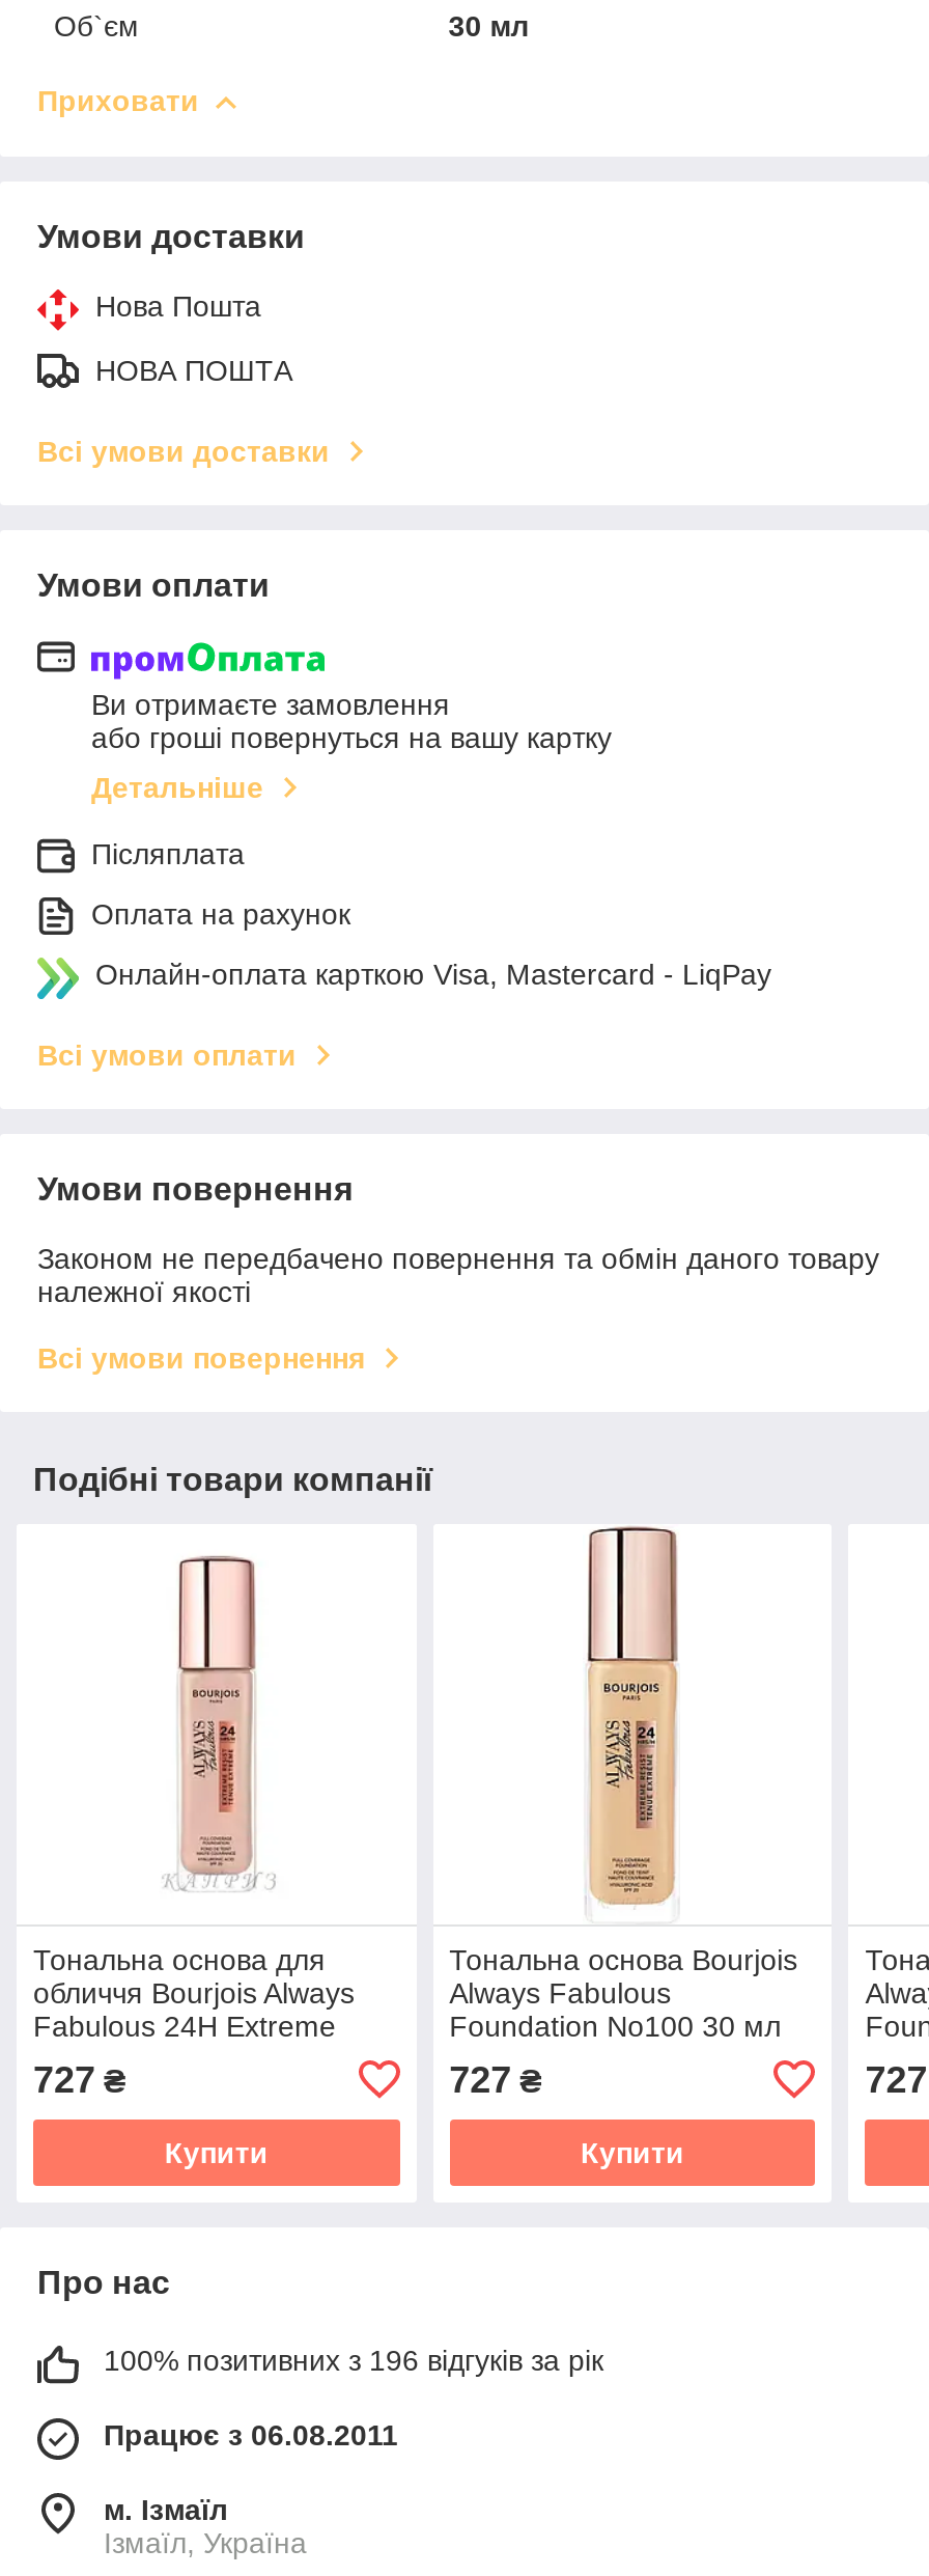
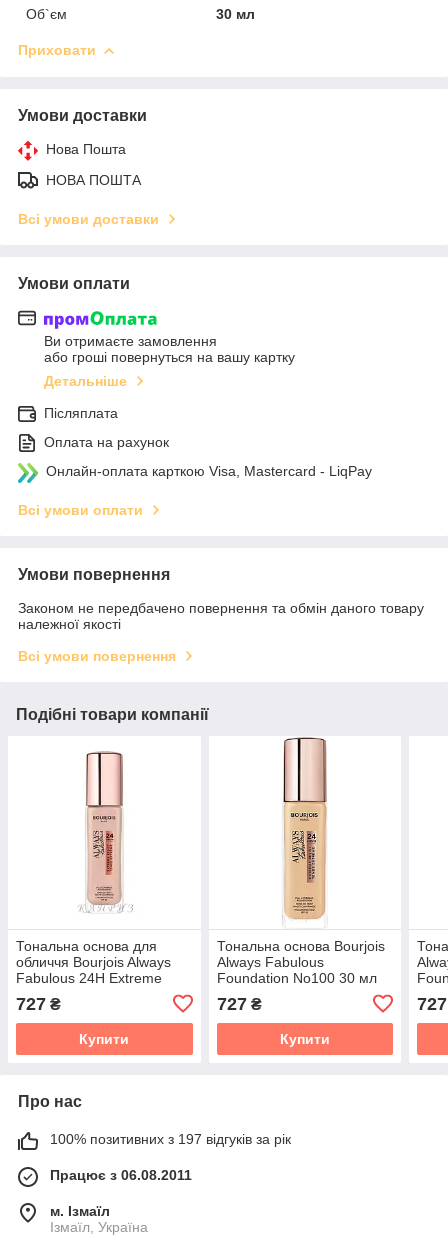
[104,2343,603,2376] 100% позитивних з 196 відгуків за рік -> [50,1131,291,1147] 100% позитивних з 197 відгуків за рік

